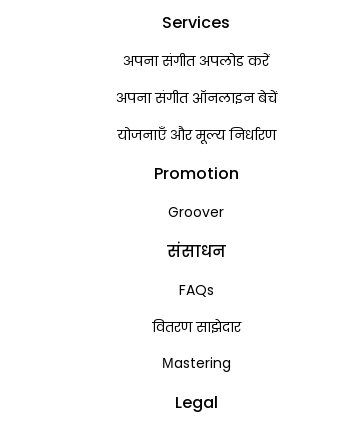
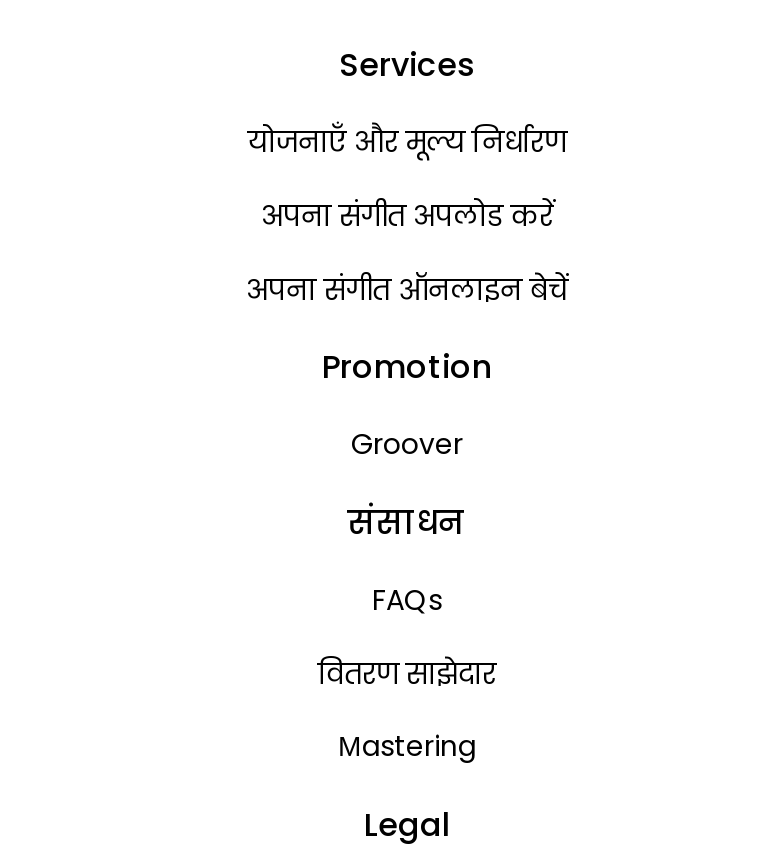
moved [115,51,276,108] -> [246,195,568,309]: अपना संगीत अपलोड करें | अपना संगीत ऑनलाइन बेचें
moved [116,124,275,144] -> [248,122,566,162]: योजनाएँ और मूल्य निर्धारण

